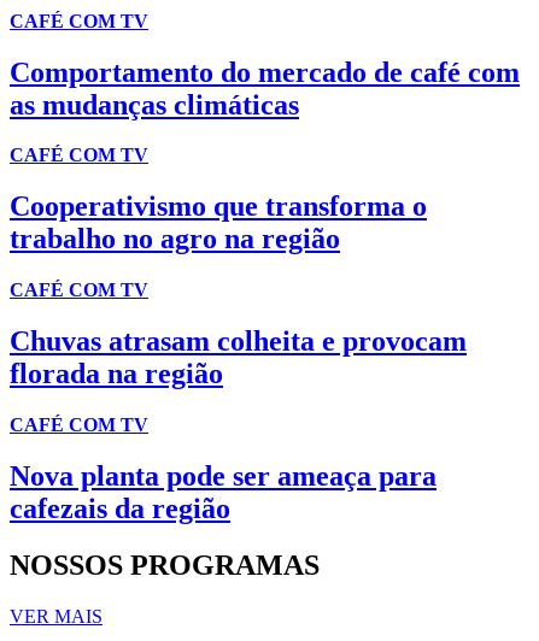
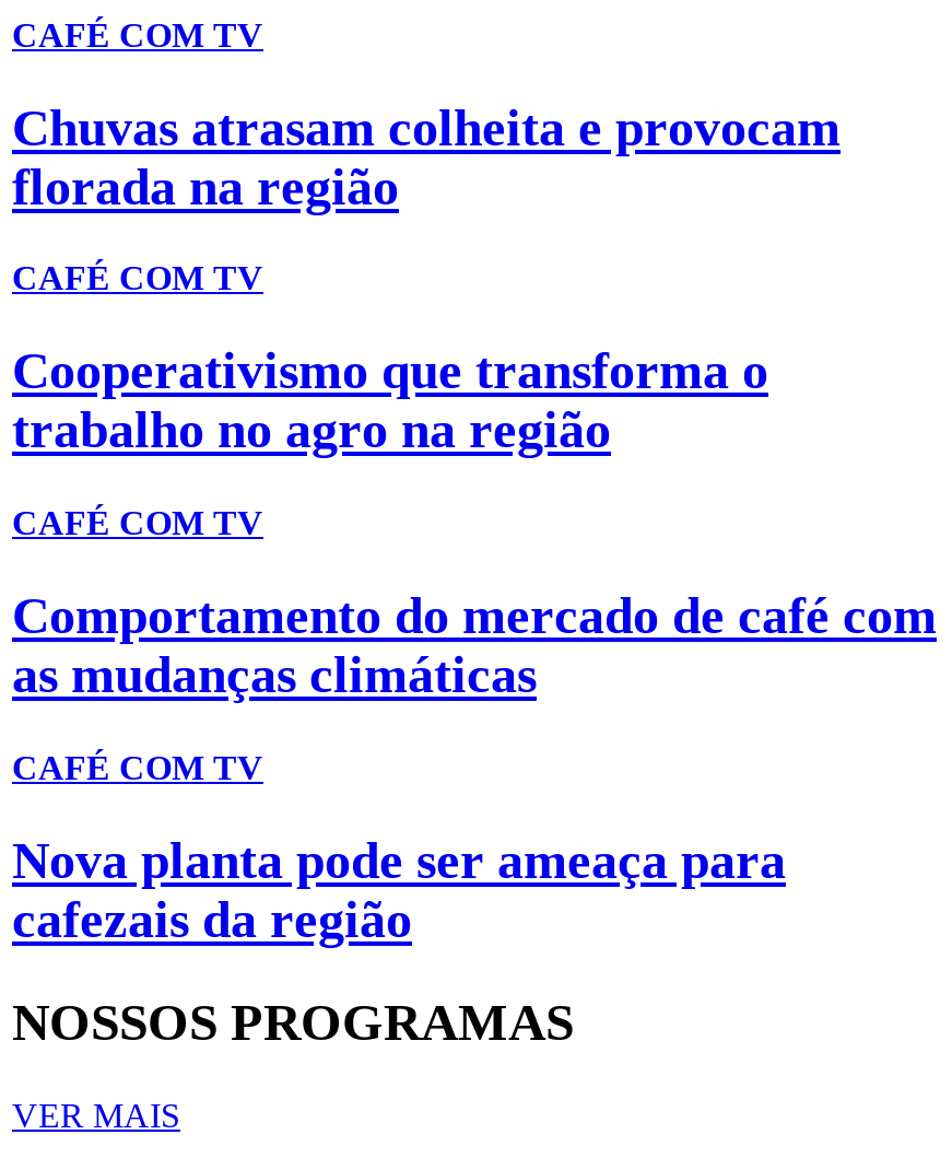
moved [10,56,520,120] -> [12,588,937,704]: Comportamento do mercado de café com | as mudanças climáticas
moved [10,326,467,389] -> [12,99,841,215]: Chuvas atrasam colheita e provocam | florada na região

